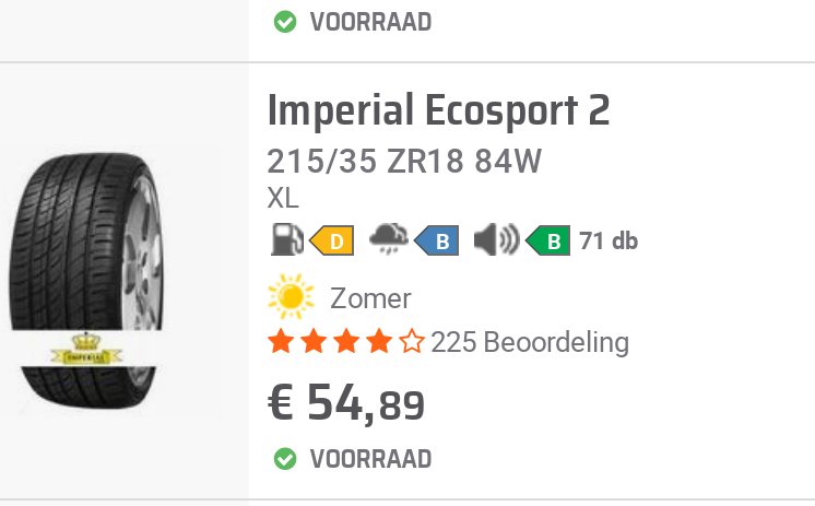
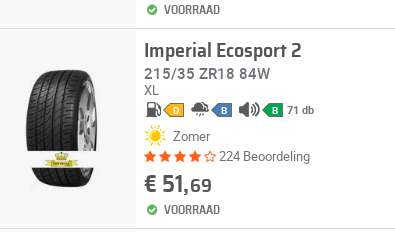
[430,321,629,361] 225 Beoordeling -> [219,147,310,165] 224 Beoordeling
[267,378,426,431] € 54,89 -> [144,173,212,197] € 51,69

